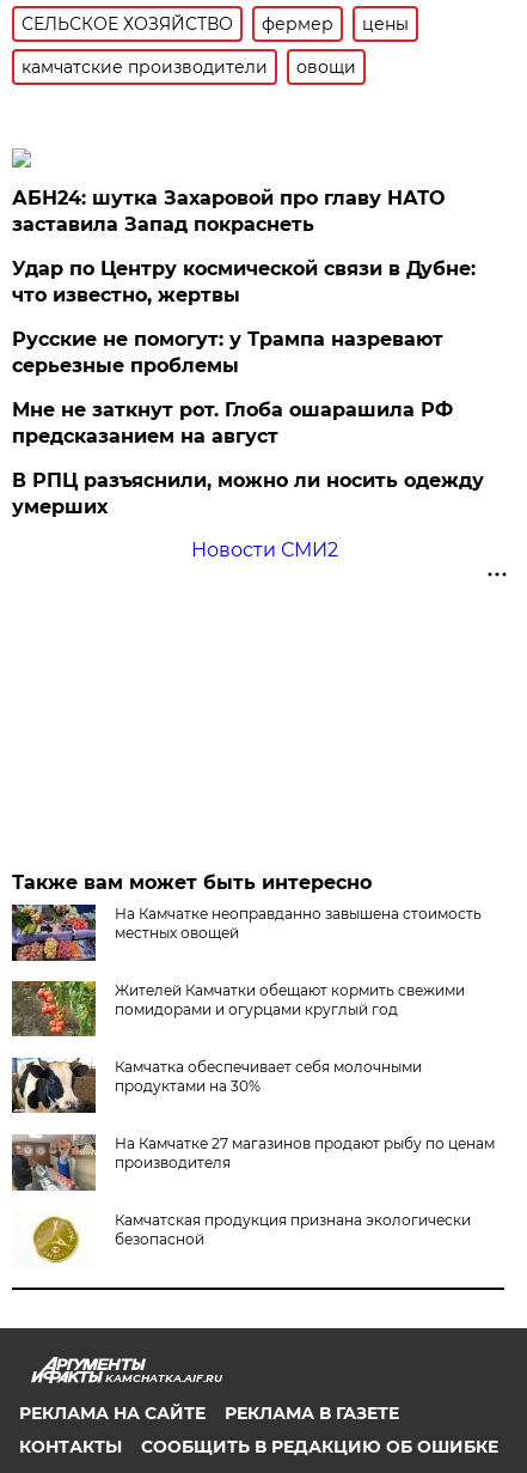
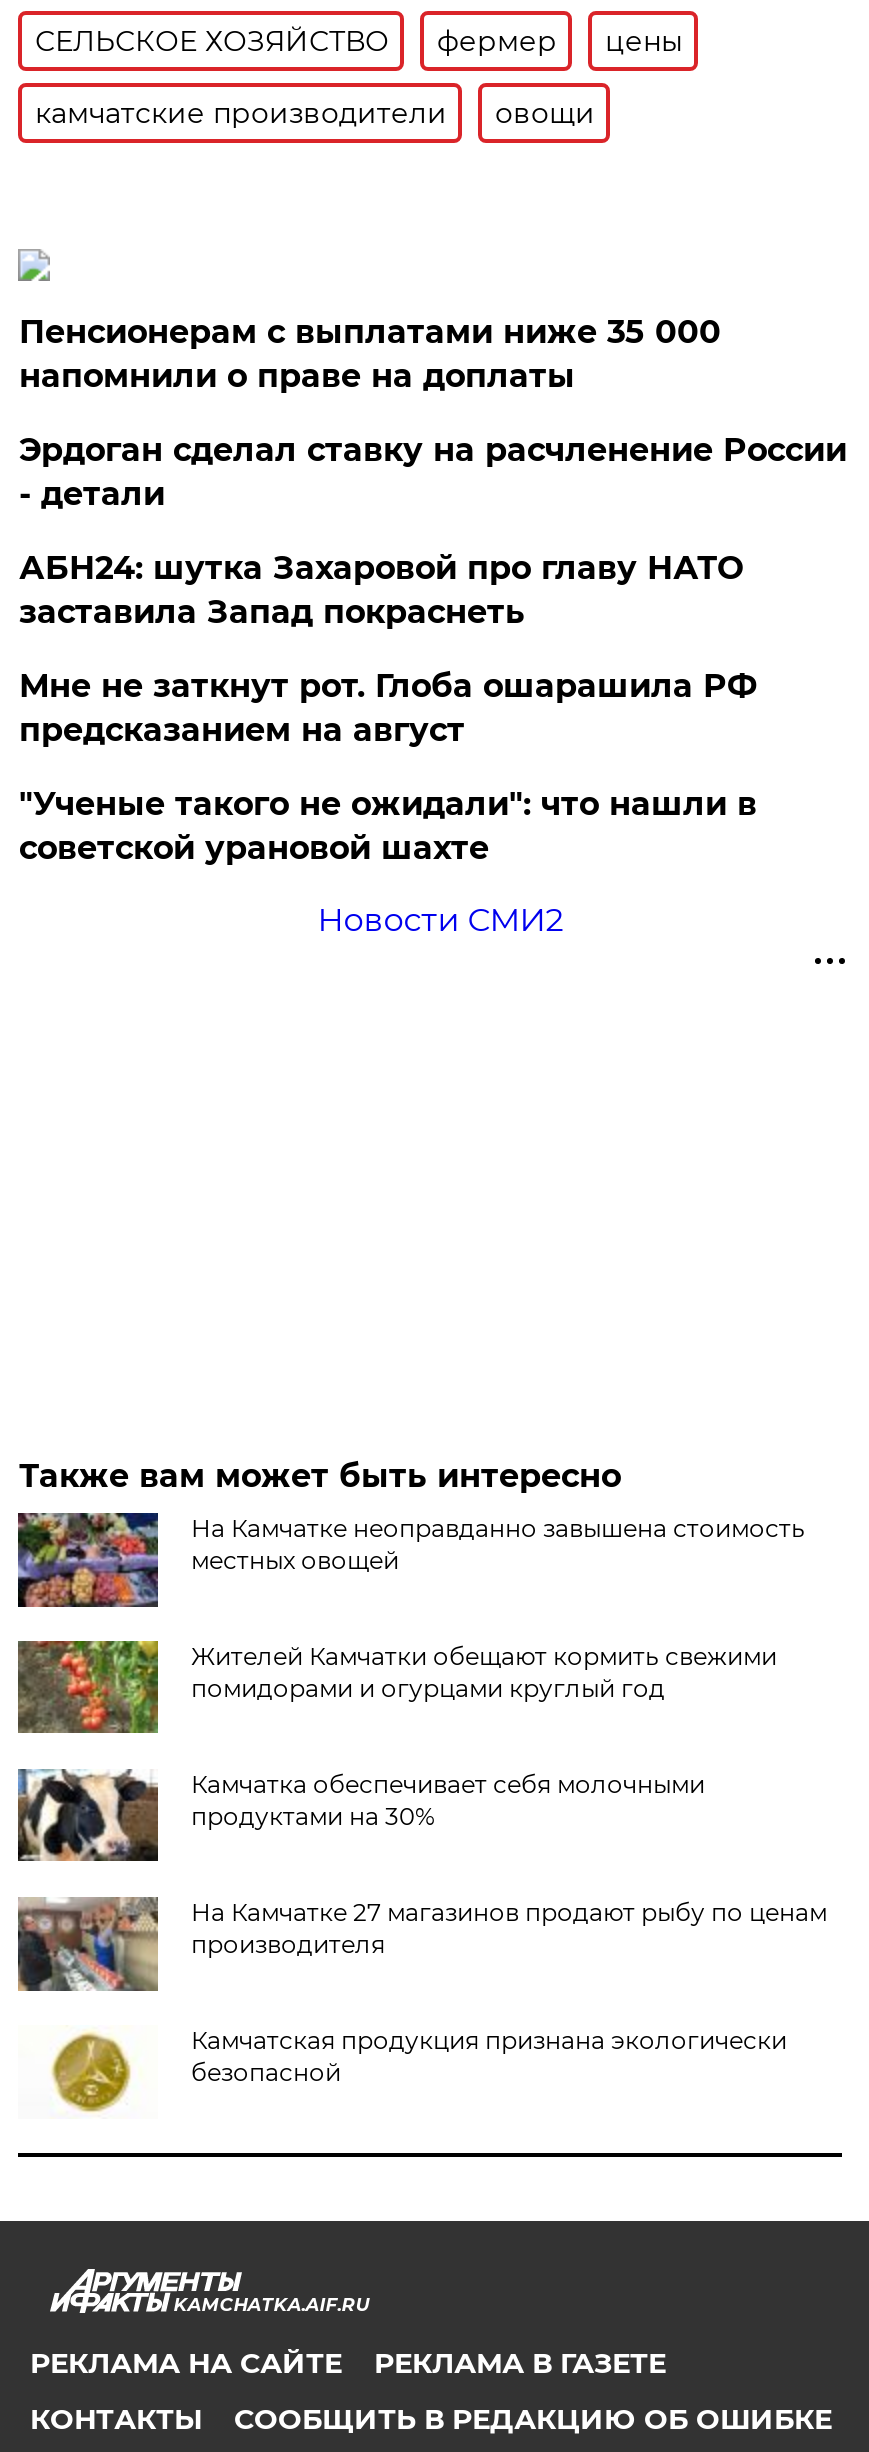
none -> [19,313,847,513] Пенсионерам с выплатами ниже 35 000 | напомнили о праве на доплаты | Эрдоган сделал ставку на расчленение России | - детали
moved [12,187,445,236] -> [19,549,743,631]: АБН24: шутка Захаровой про главу НАТО | заставила Запад покраснеть
[12,257,476,377] Удар по Центру космической связи в Дубне: | что известно, жертвы | Русские не помогут: у Трампа назревают | серьезные проблемы -> none
[12,469,484,518] В РПЦ разъяснили, можно ли носить одежду | умерших -> [19,785,757,867] "Ученые такого не ожидали": что нашли в | советской урановой шахте

